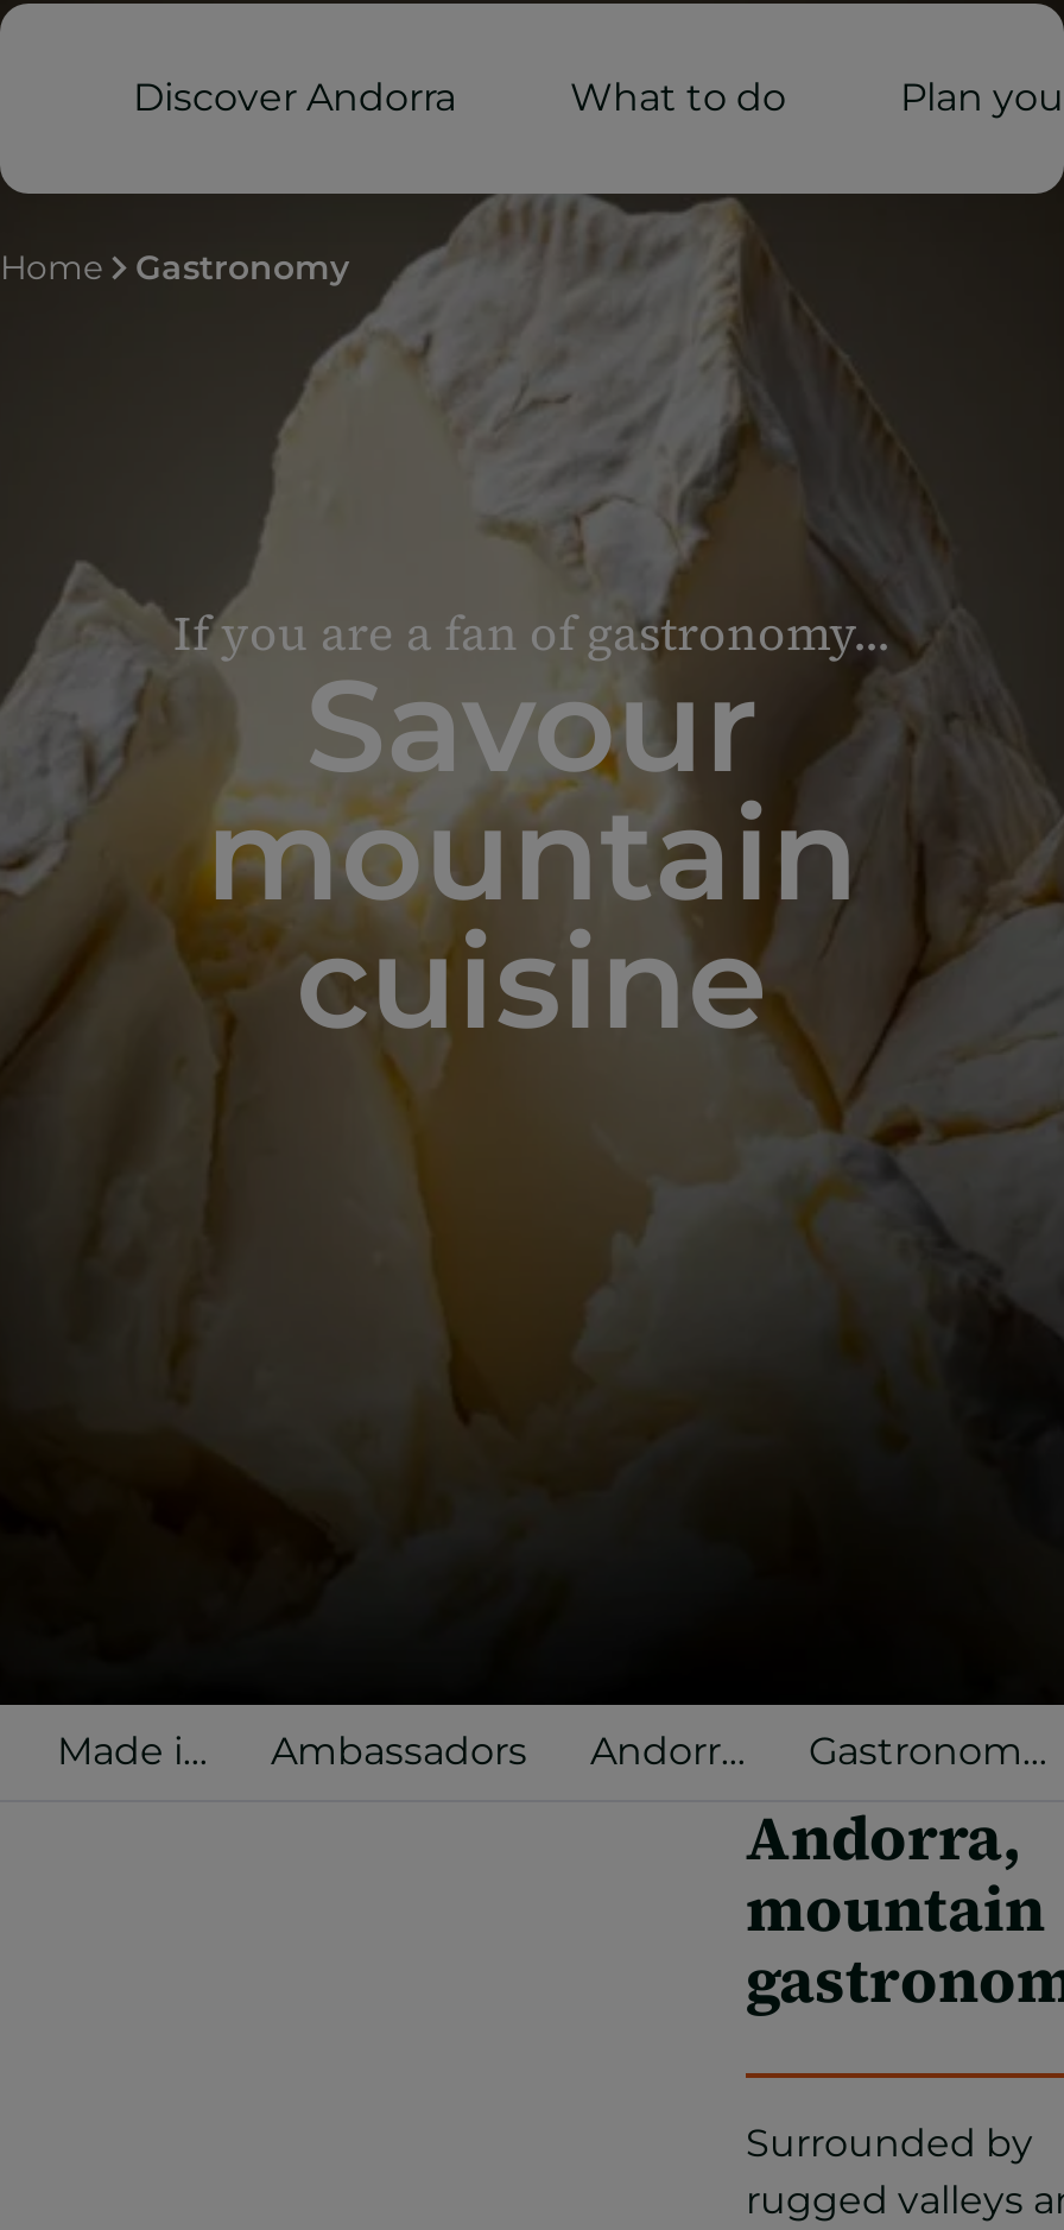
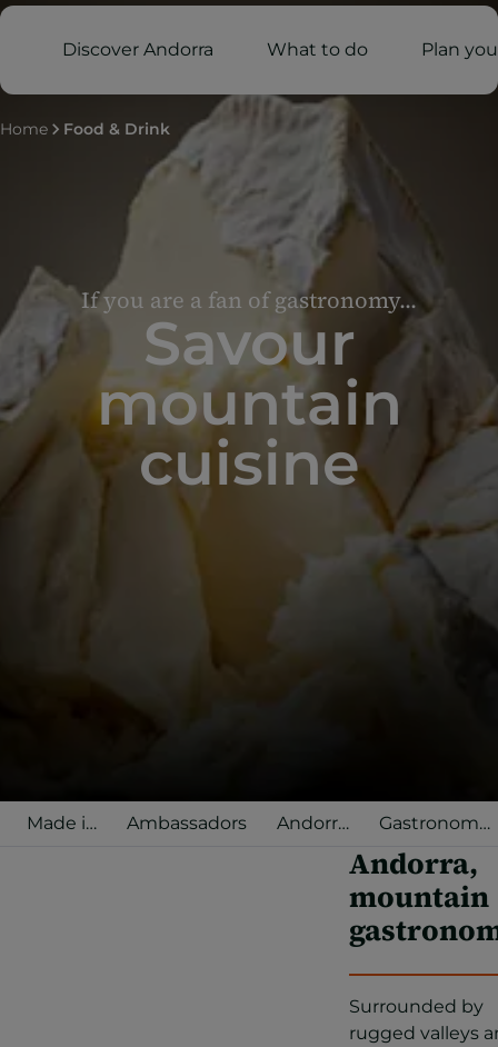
[135,246,349,289] Gastronomy -> [63,119,170,139] Food & Drink

